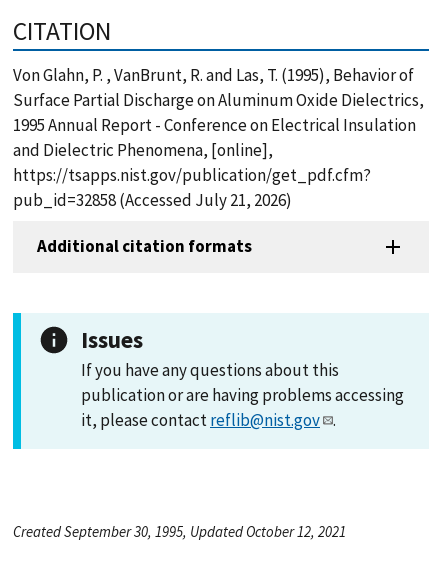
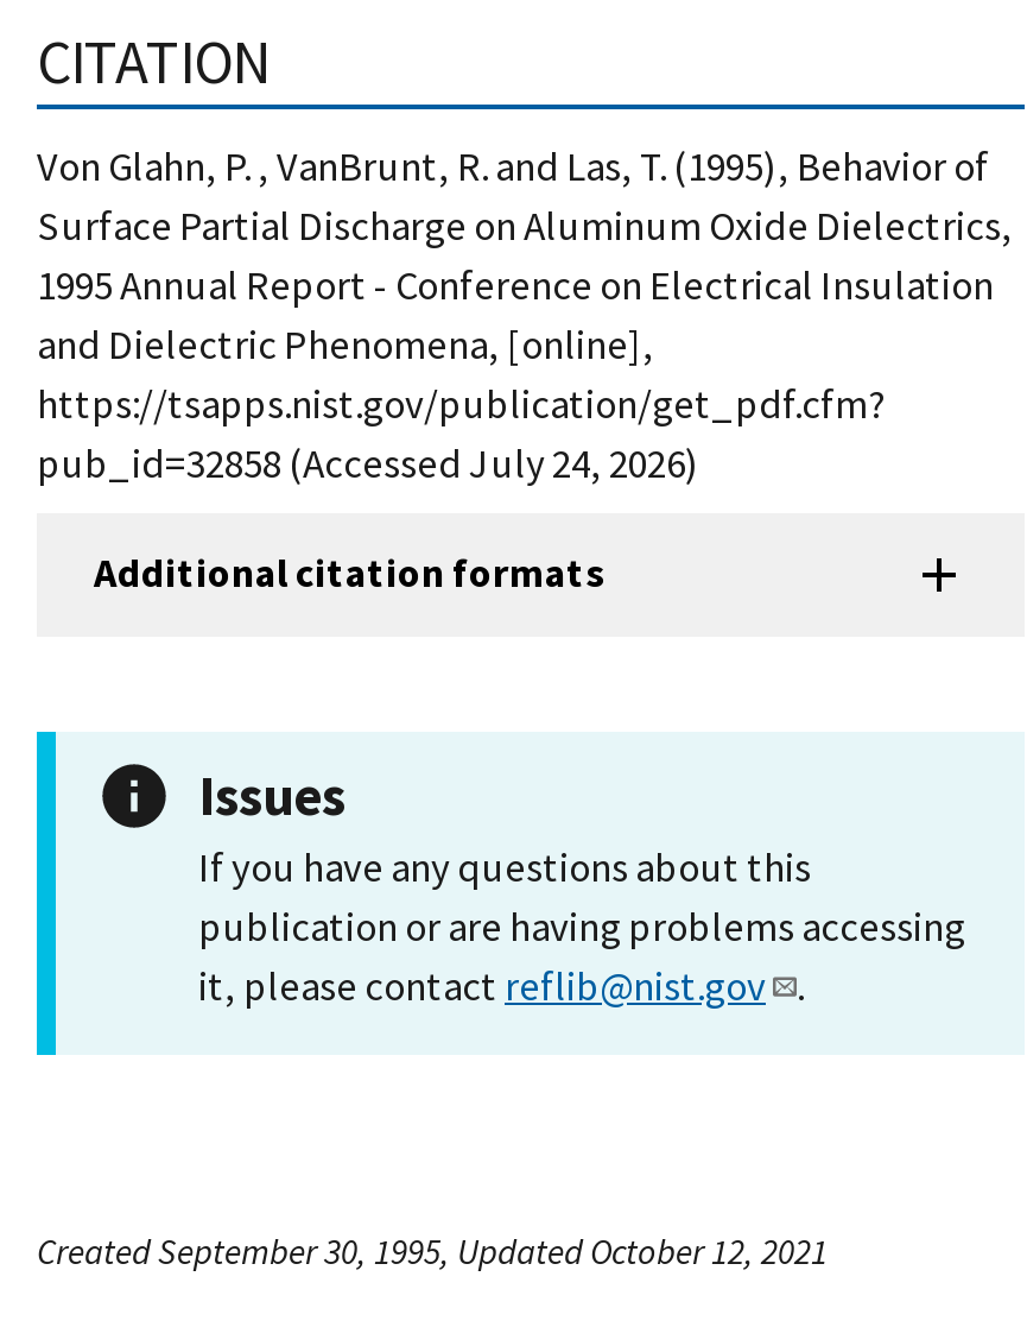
[13,189,292,211] pub_id=32858 (Accessed July 21, 2026) -> [37,437,699,489] pub_id=32858 (Accessed July 24, 2026)

